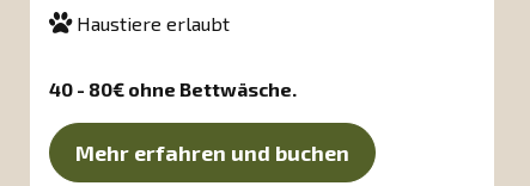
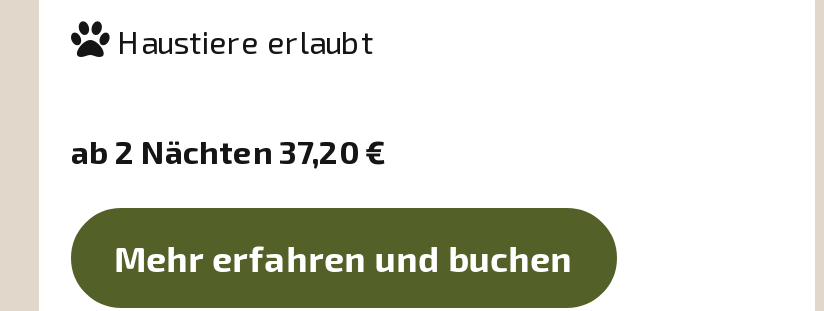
[49,77,297,100] 40 - 80€ ohne Bettwäsche. -> [71,131,385,169] ab 2 Nächten 37,20 €

